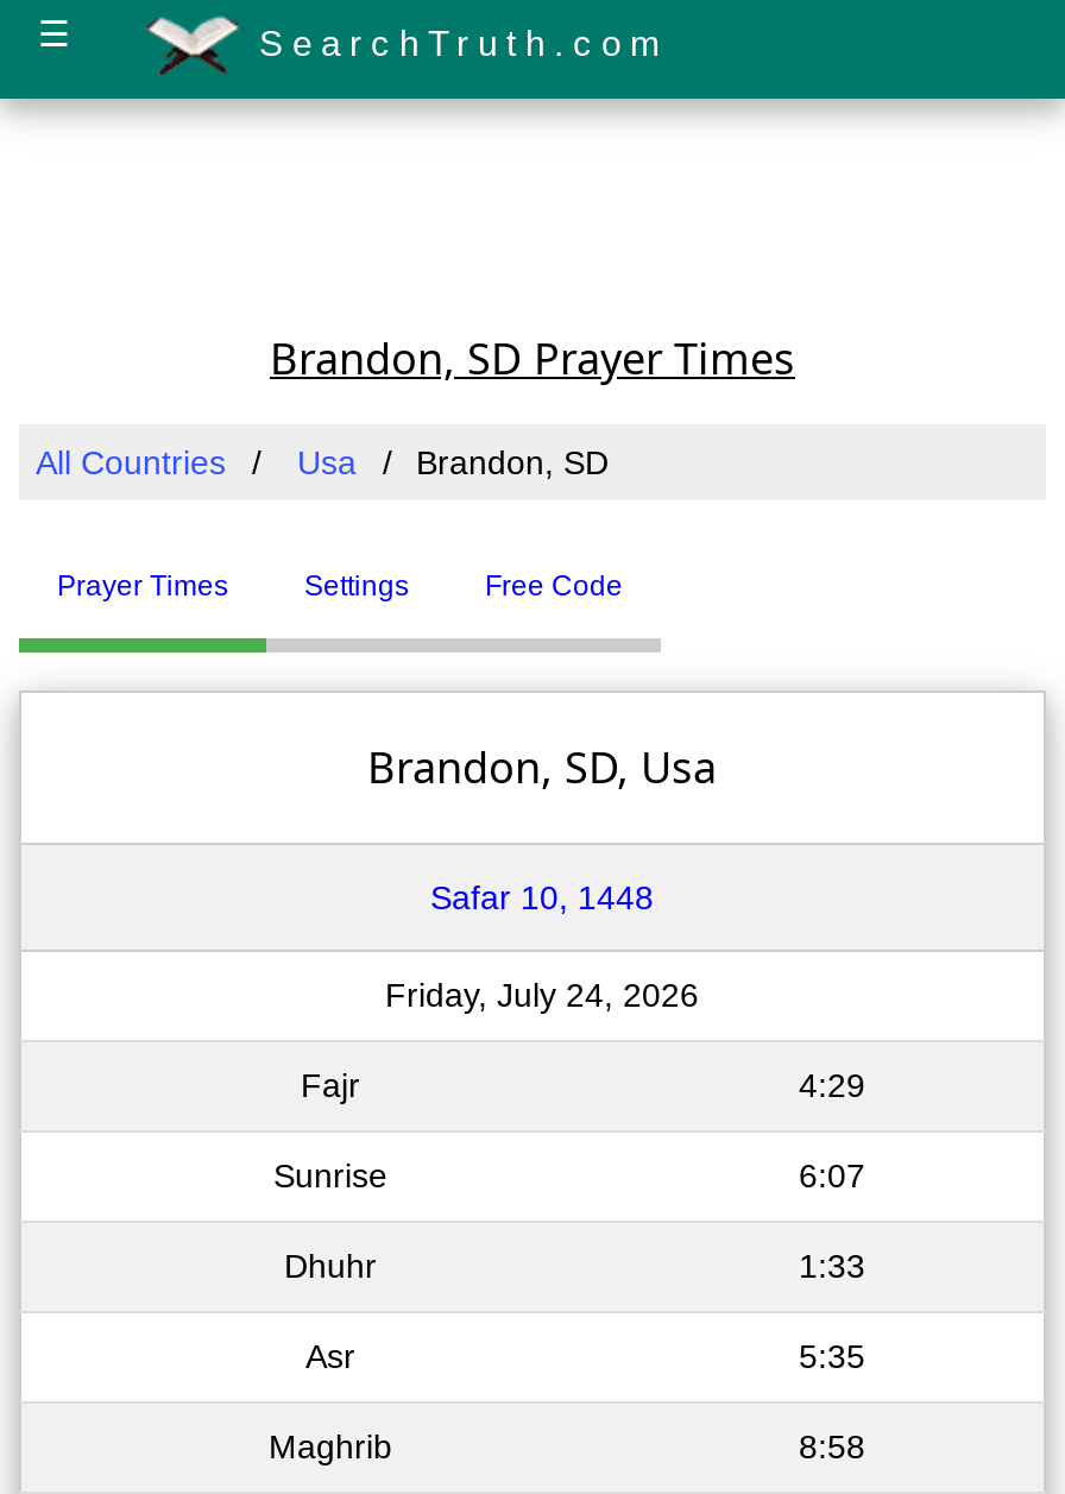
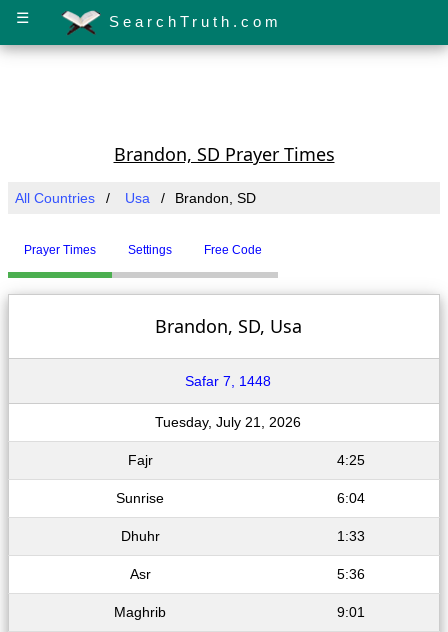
[430,878,654,916] Safar 10, 1448 -> [185,373,271,389] Safar 7, 1448
[385,976,699,1014] Friday, July 24, 2026 -> [155,414,301,430] Tuesday, July 21, 2026
[799,1066,865,1104] 4:29 -> [337,452,365,468] 4:25
[799,1156,865,1194] 6:07 -> [337,490,365,506] 6:04
[799,1337,865,1375] 5:35 -> [337,566,365,582] 5:36
[799,1427,865,1465] 8:58 -> [337,604,365,620] 9:01

